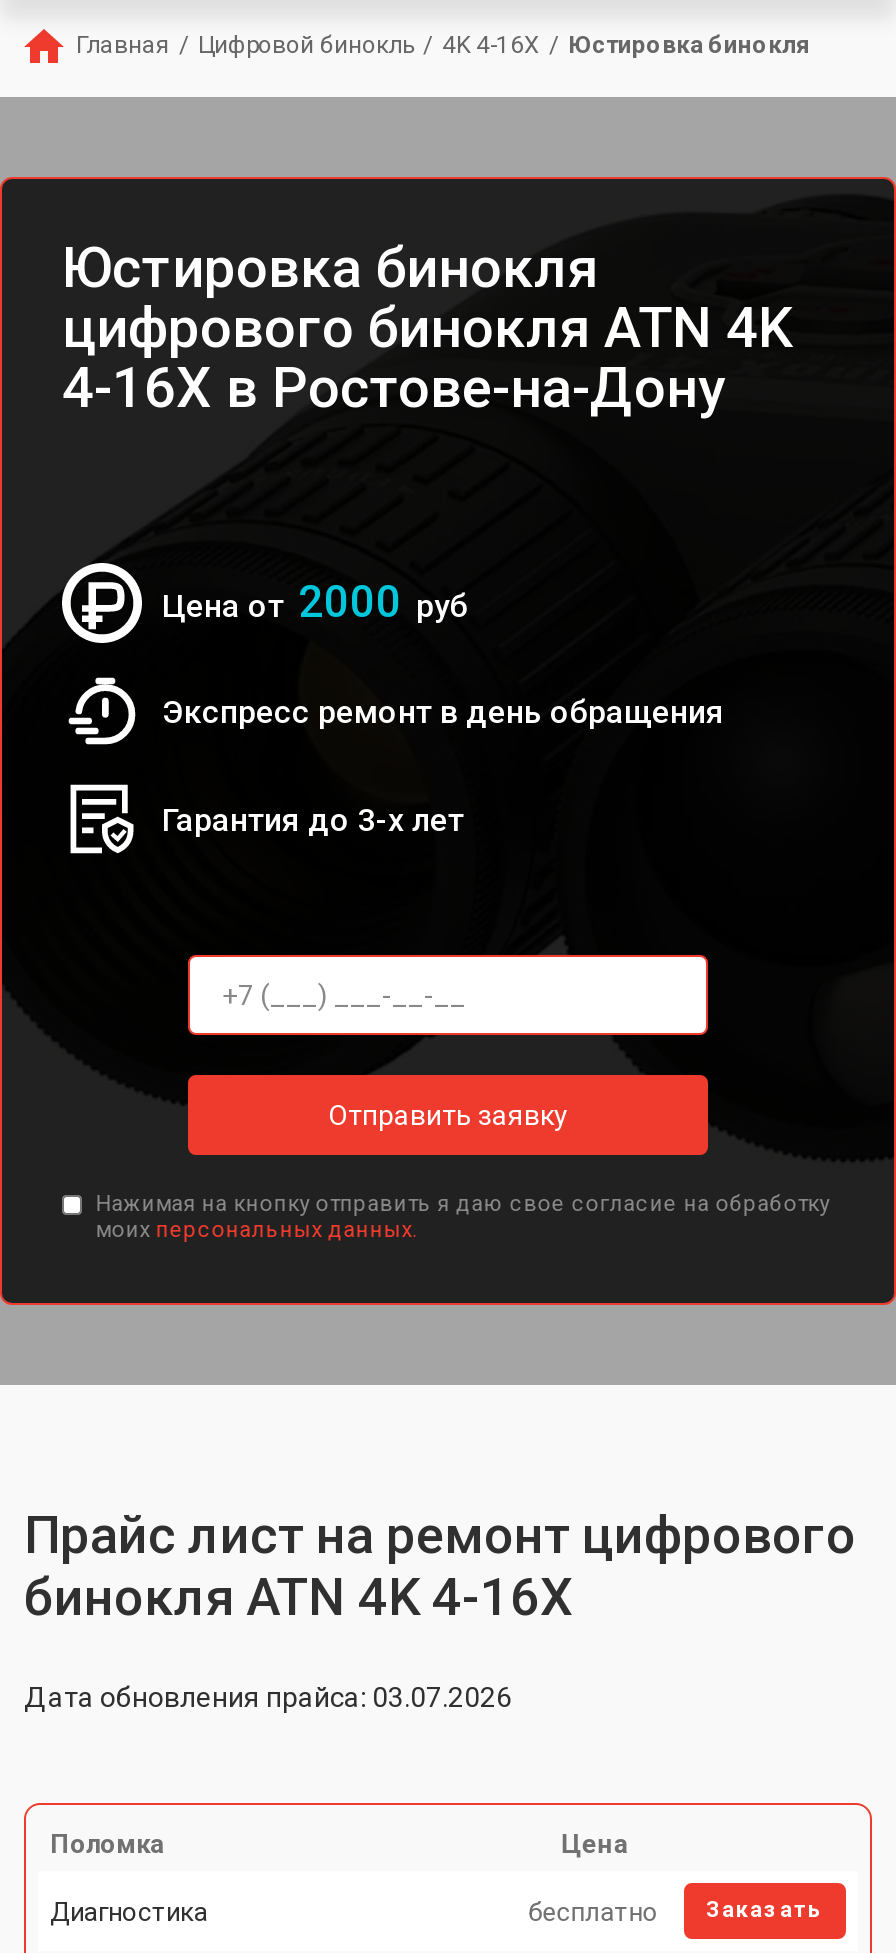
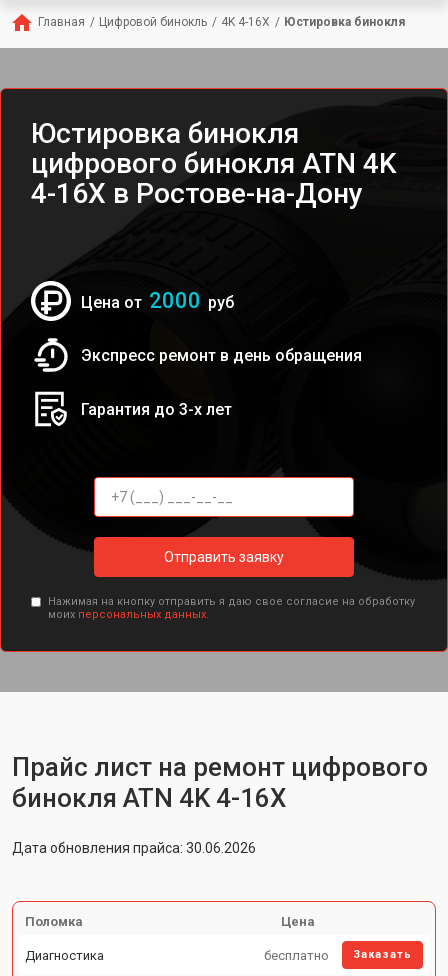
[24,1681,512,1713] Дата обновления прайса: 03.07.2026 -> [12,840,256,856] Дата обновления прайса: 30.06.2026

